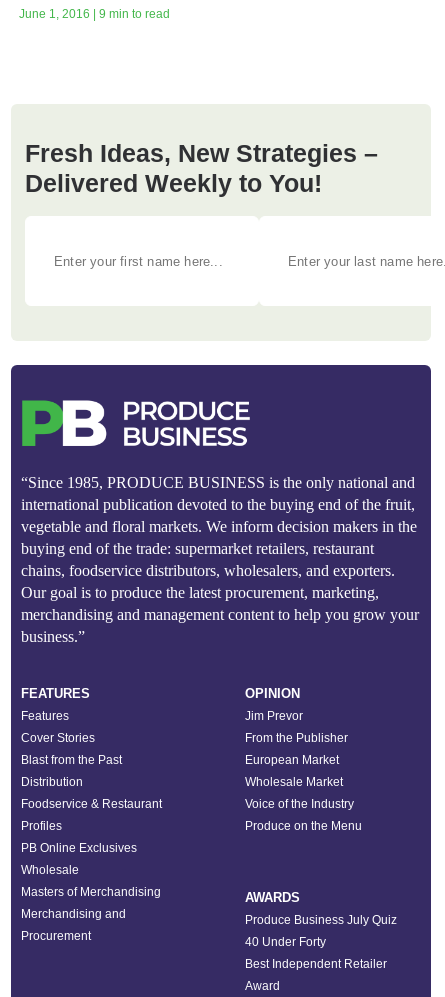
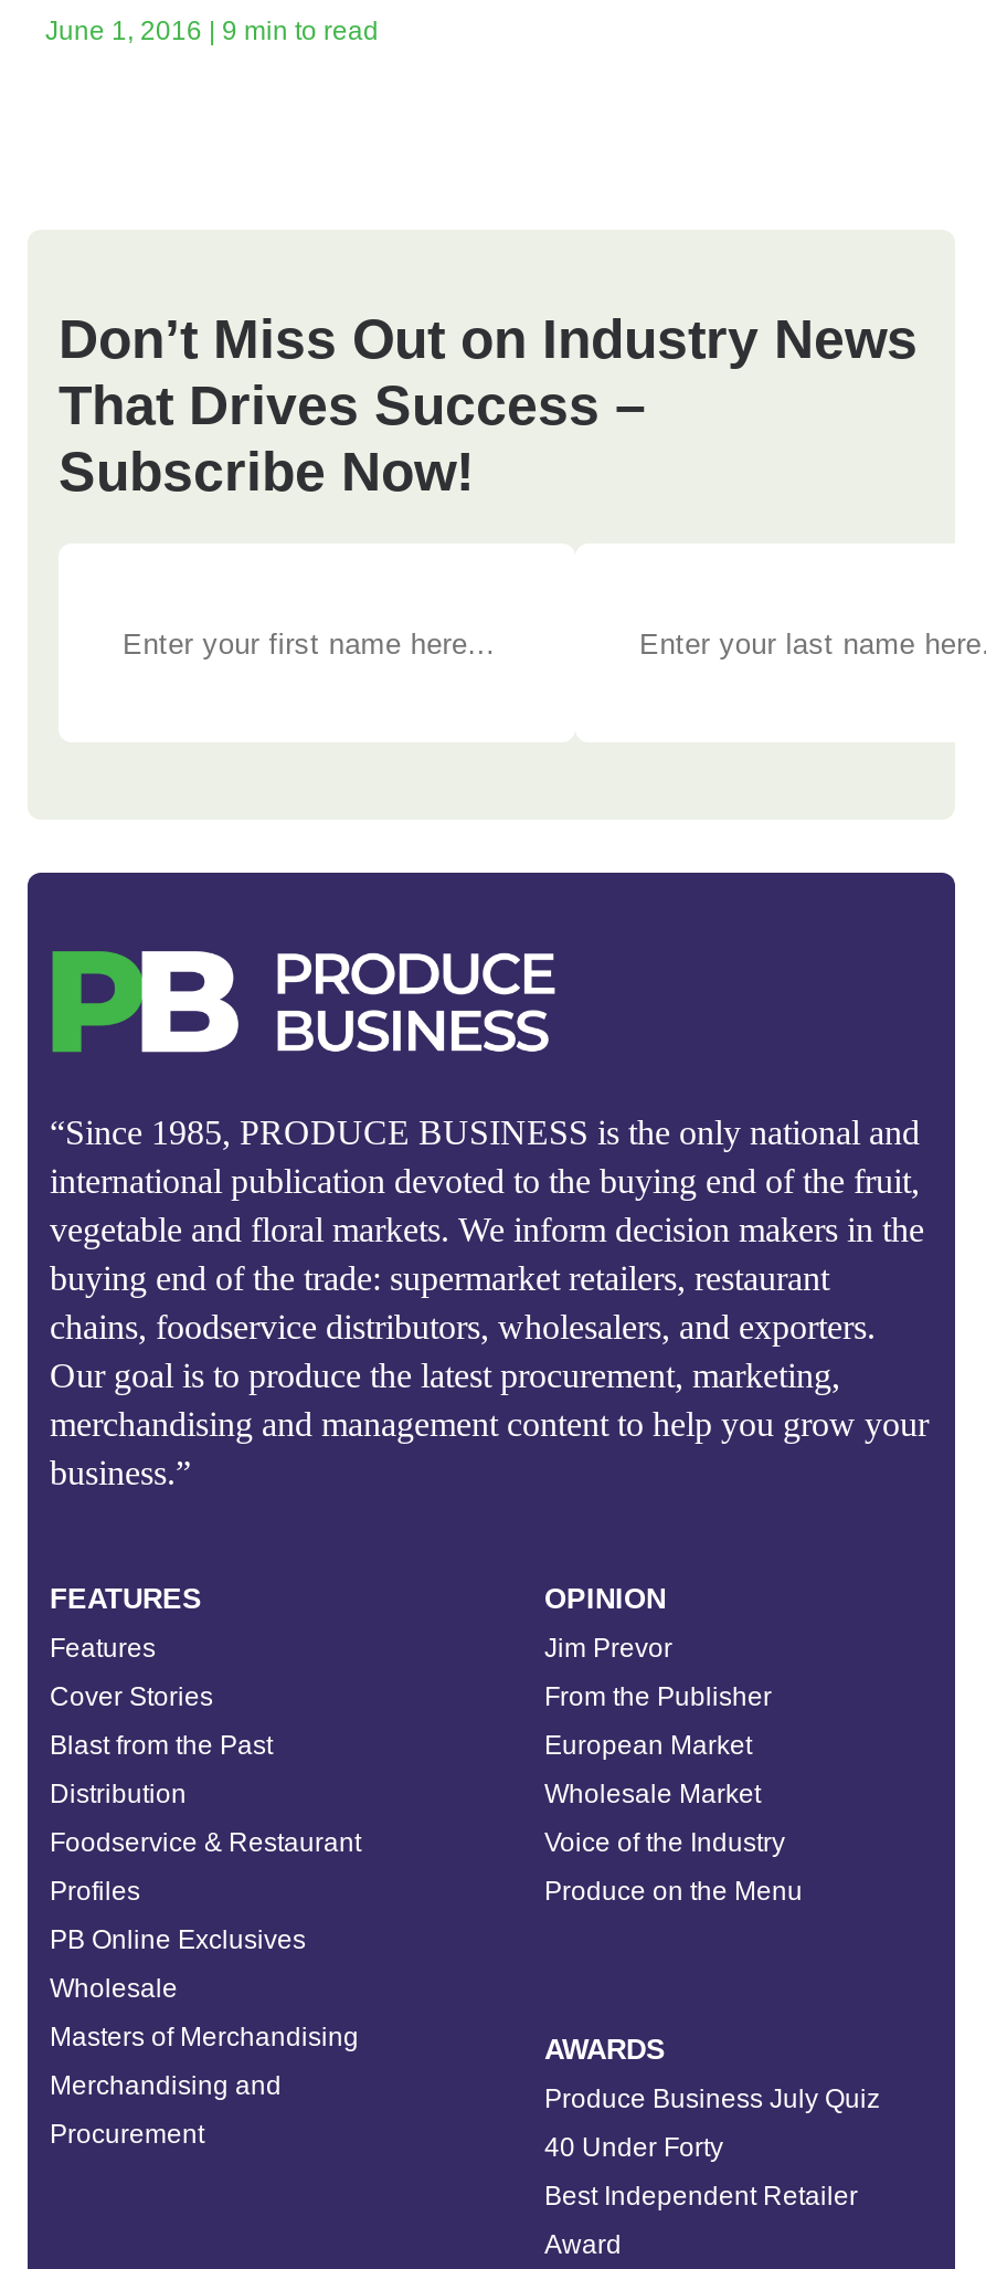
[25,139,378,197] Fresh Ideas, New Strategies – | Delivered Weekly to You! -> [59,307,918,502] Don’t Miss Out on Industry News | That Drives Success – | Subscribe Now!

